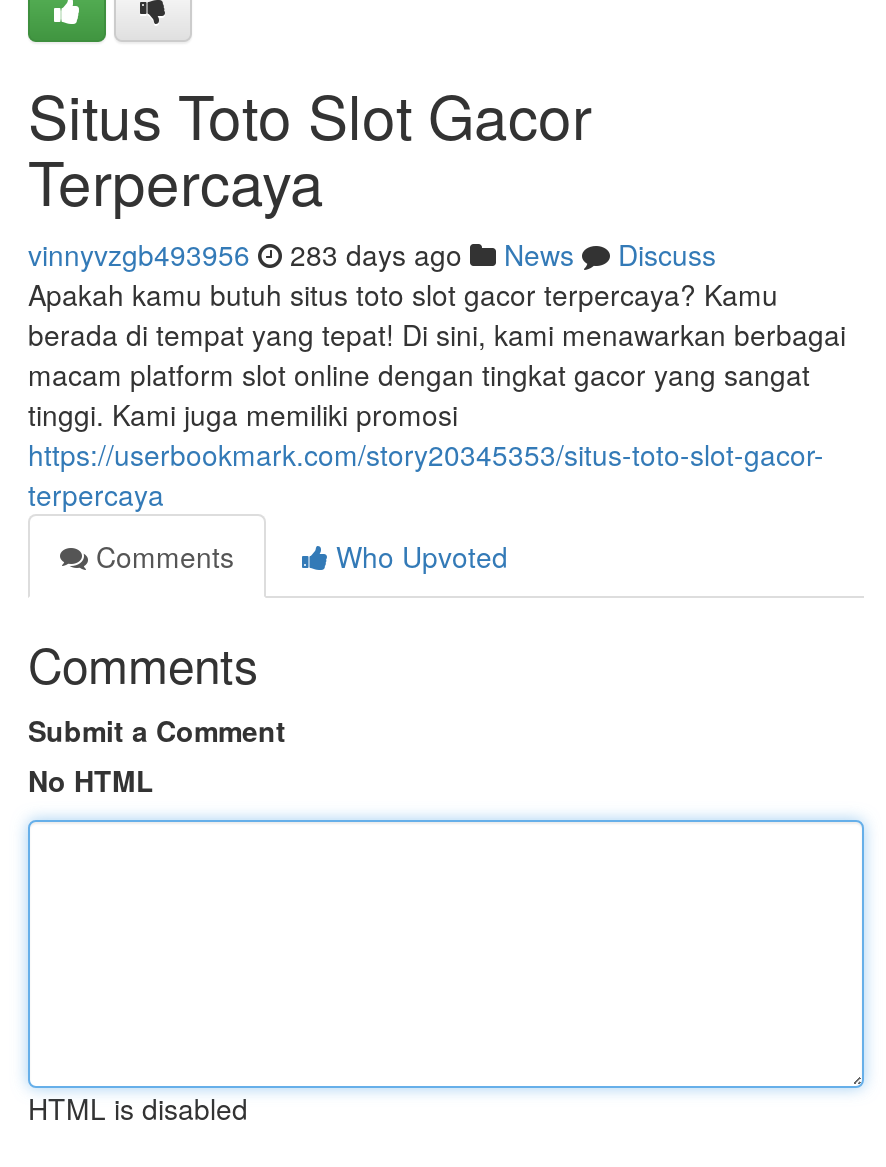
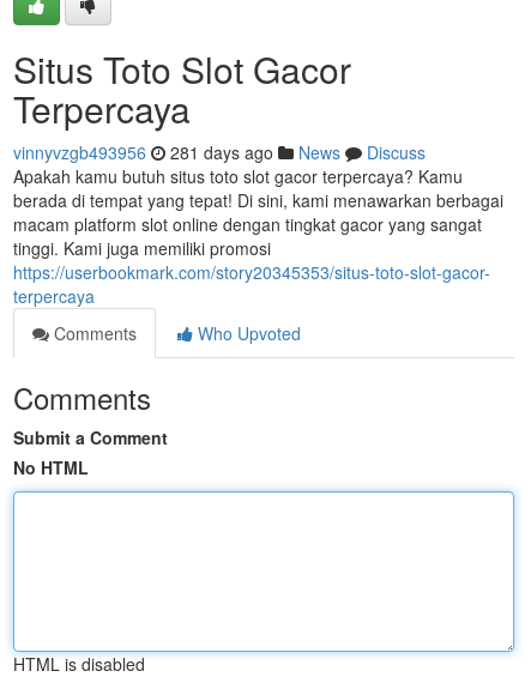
[28,234,716,274] vinnyvzgb493956 283 days ago News Discuss -> [13,140,426,164] vinnyvzgb493956 281 days ago News Discuss

